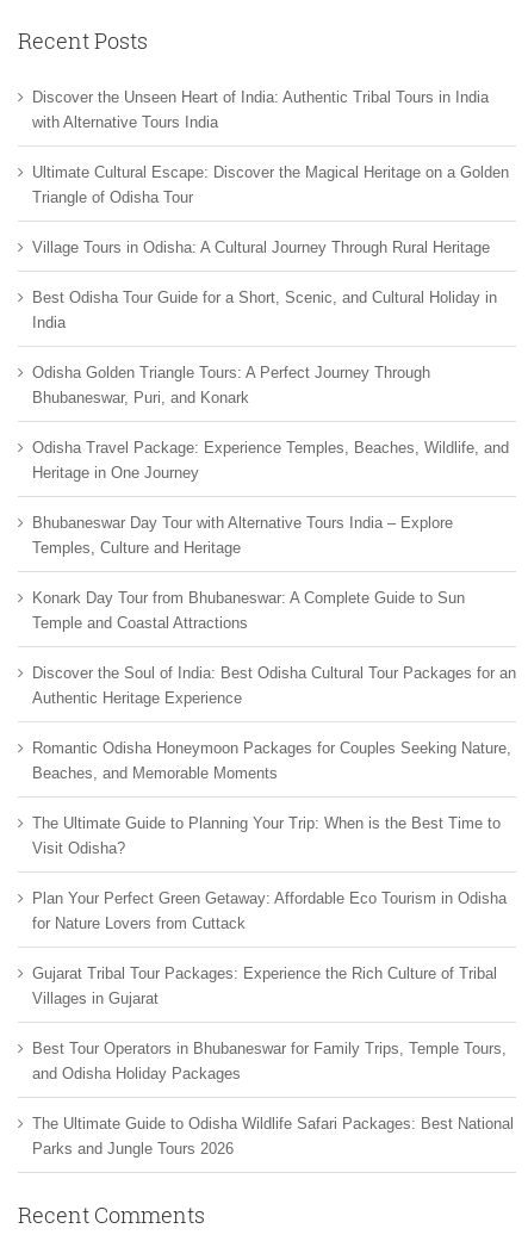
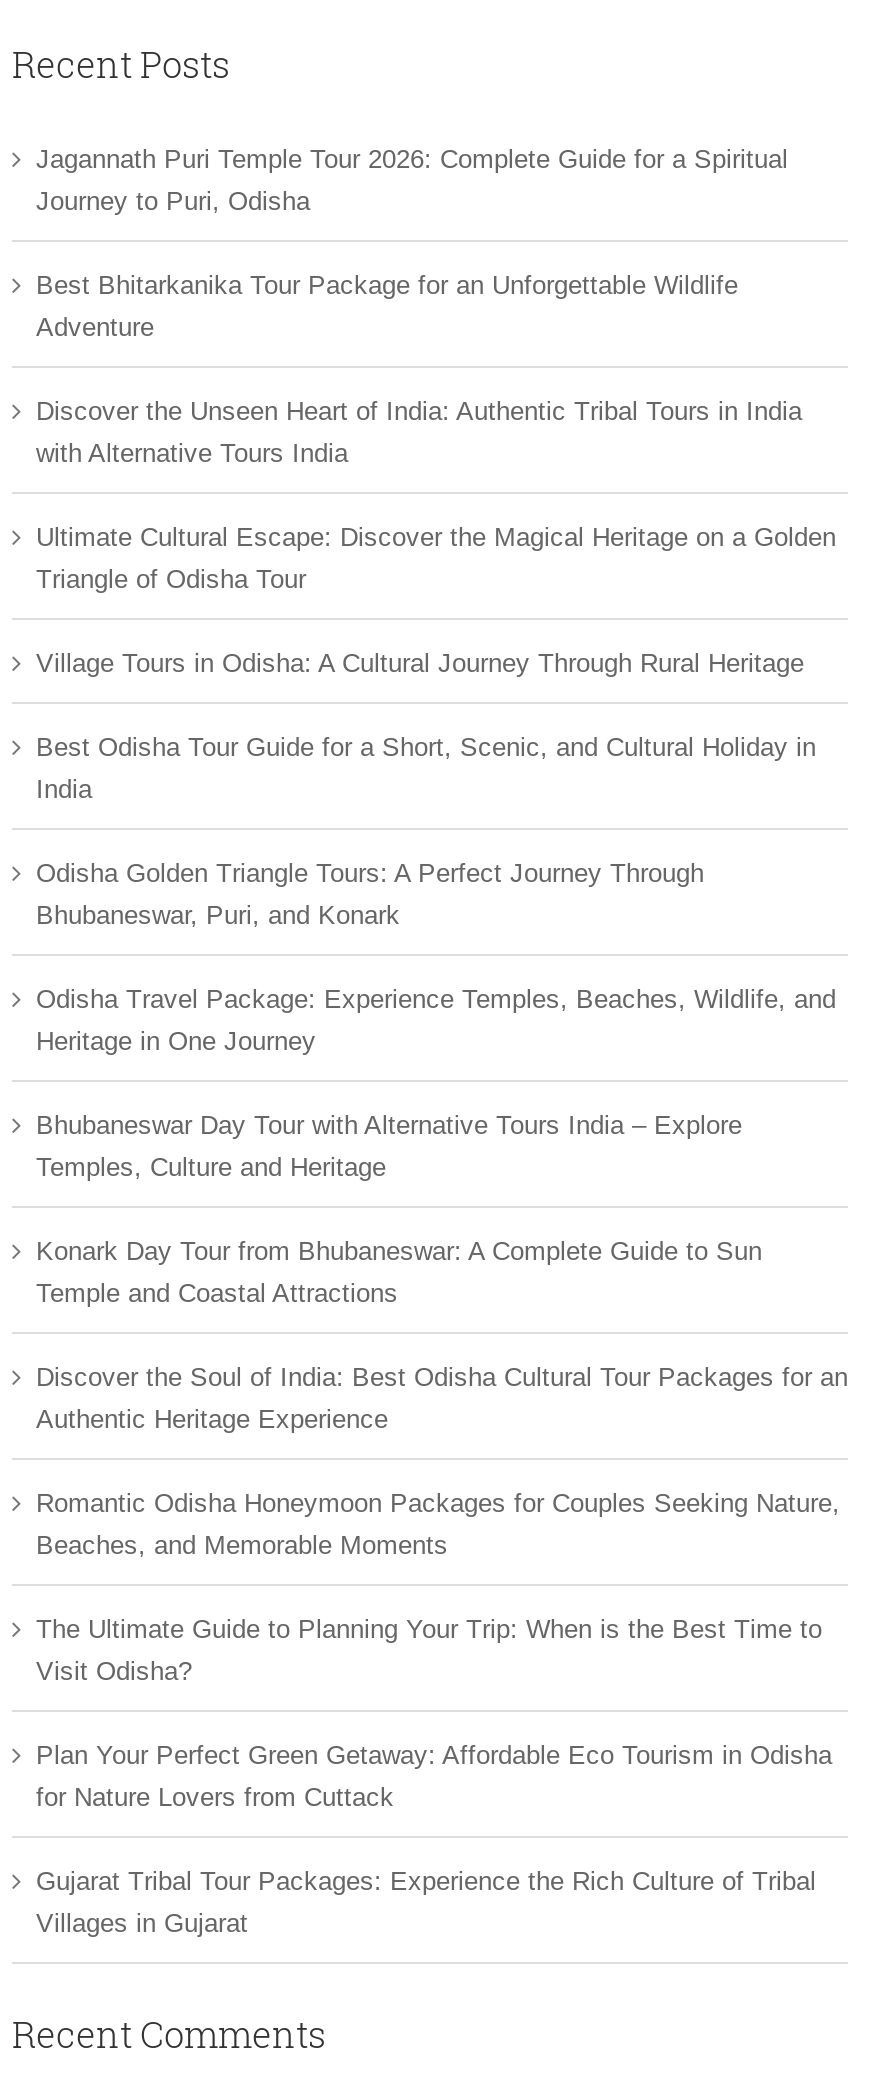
none -> [36,145,788,343] Jagannath Puri Temple Tour 2026: Complete Guide for a Spiritual | Journey to Puri, Odisha | Best Bhitarkanika Tour Package for an Unforgettable Wildlife | Adventure
moved [32,88,516,1007] -> [36,397,848,1939]: Discover the Unseen Heart of India: Authentic Tribal Tours in India | with Alternative Tours India | Ultimate Cultural Escape: Discover the Magical Heritage on a Golden | ... | Gujarat Tribal Tour Packages: Experience the Rich Culture of Tribal | Villages in Gujarat
[32,1039,514,1157] Best Tour Operators in Bhubaneswar for Family Trips, Temple Tours, | and Odisha Holiday Packages | The Ultimate Guide to Odisha Wildlife Safari Packages: Best National | Parks and Jungle Tours 2026 -> none

